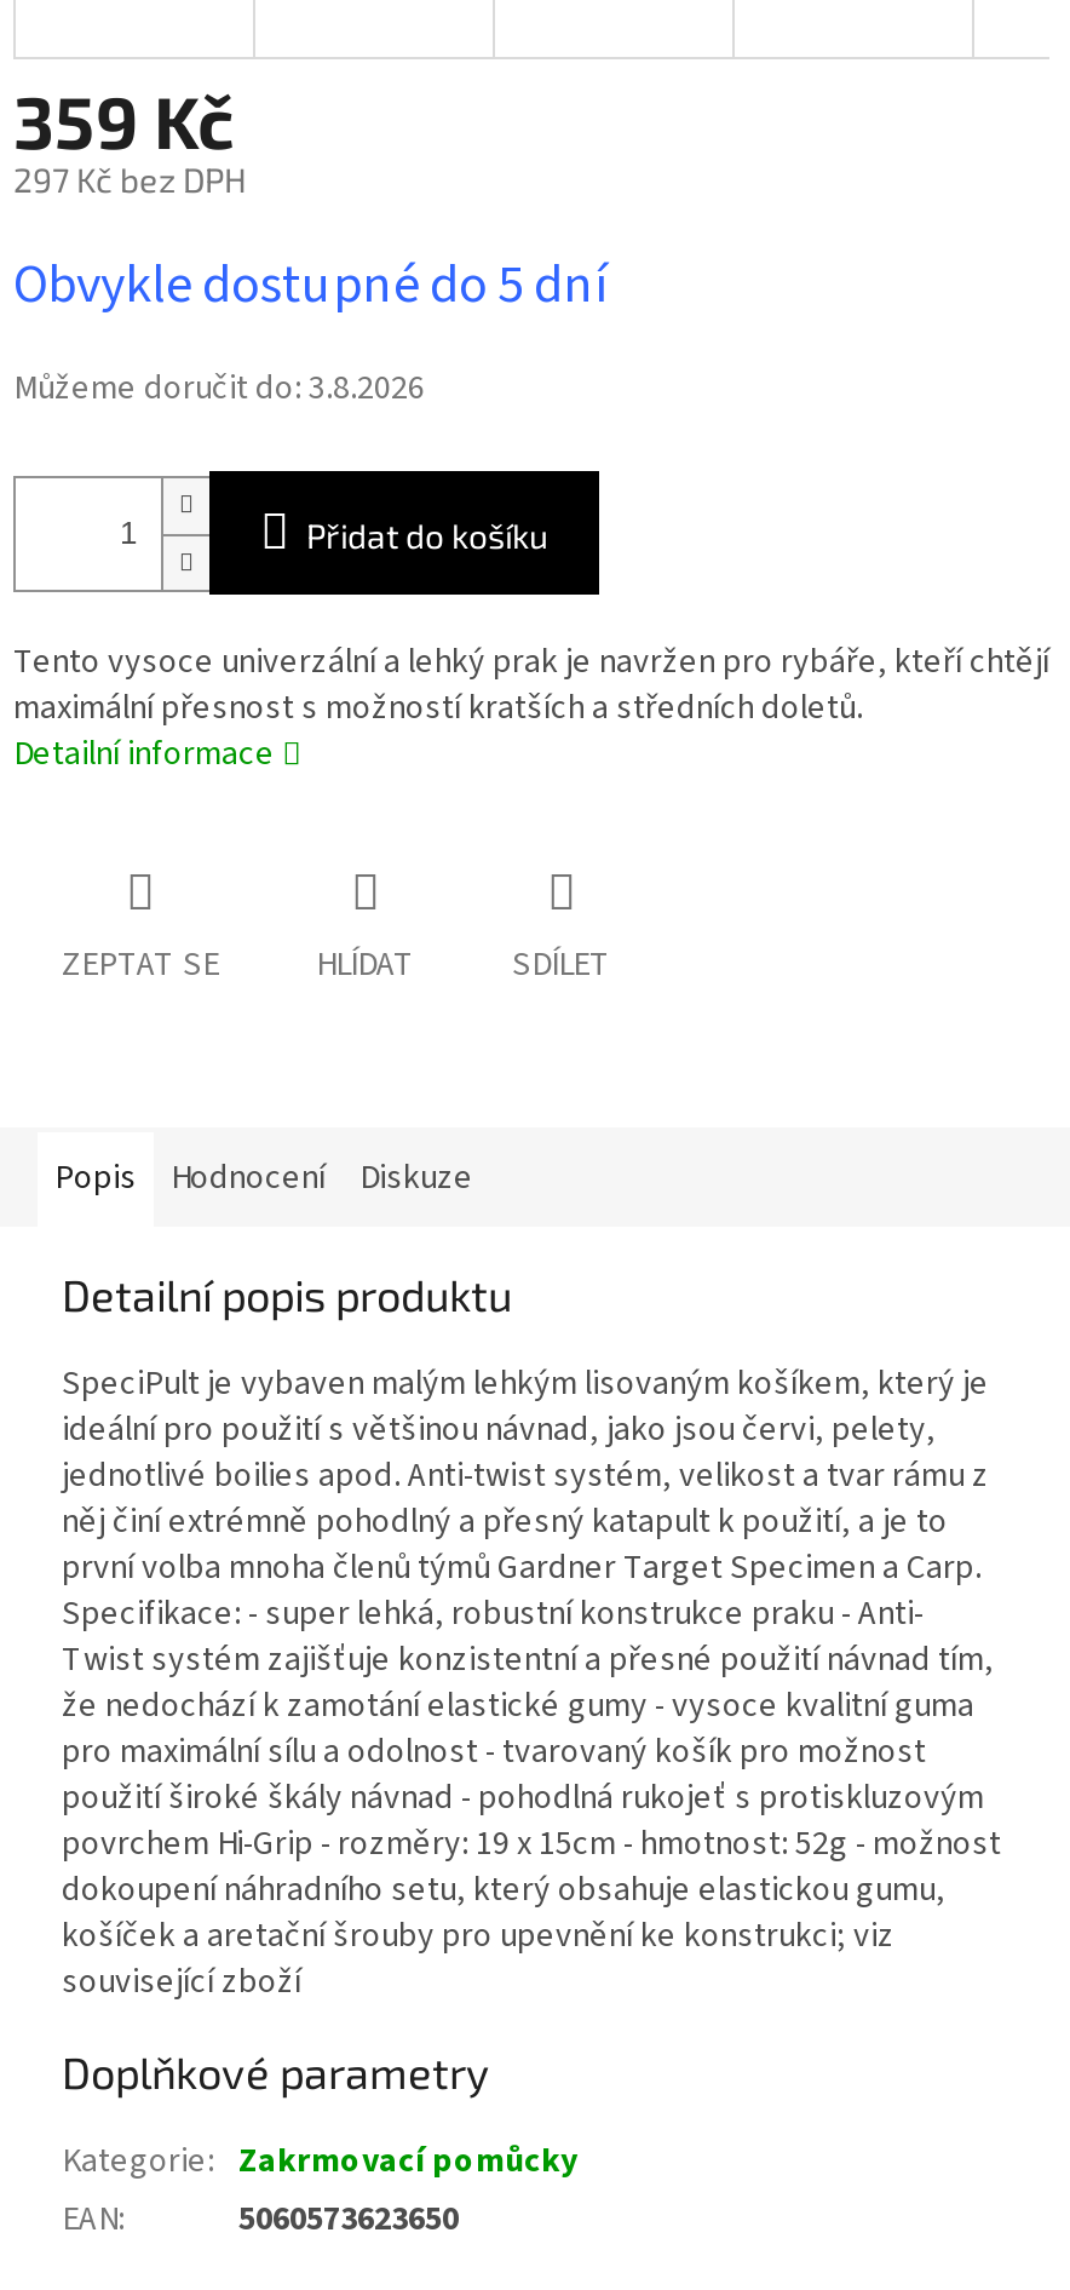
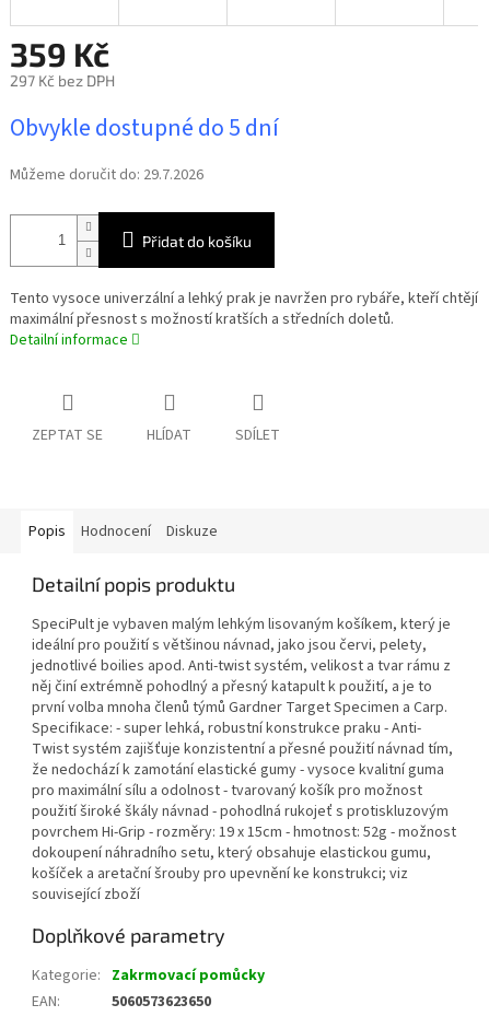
[13,365,425,414] Můžeme doručit do: 3.8.2026 -> [10,164,203,186] Můžeme doručit do: 29.7.2026

